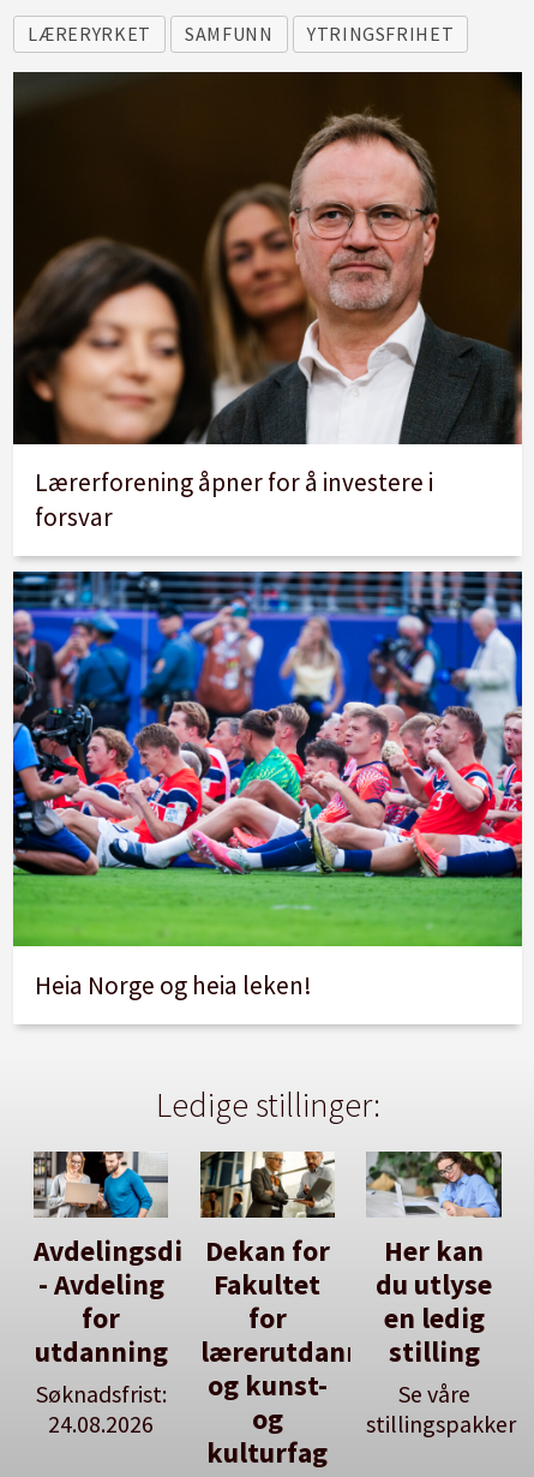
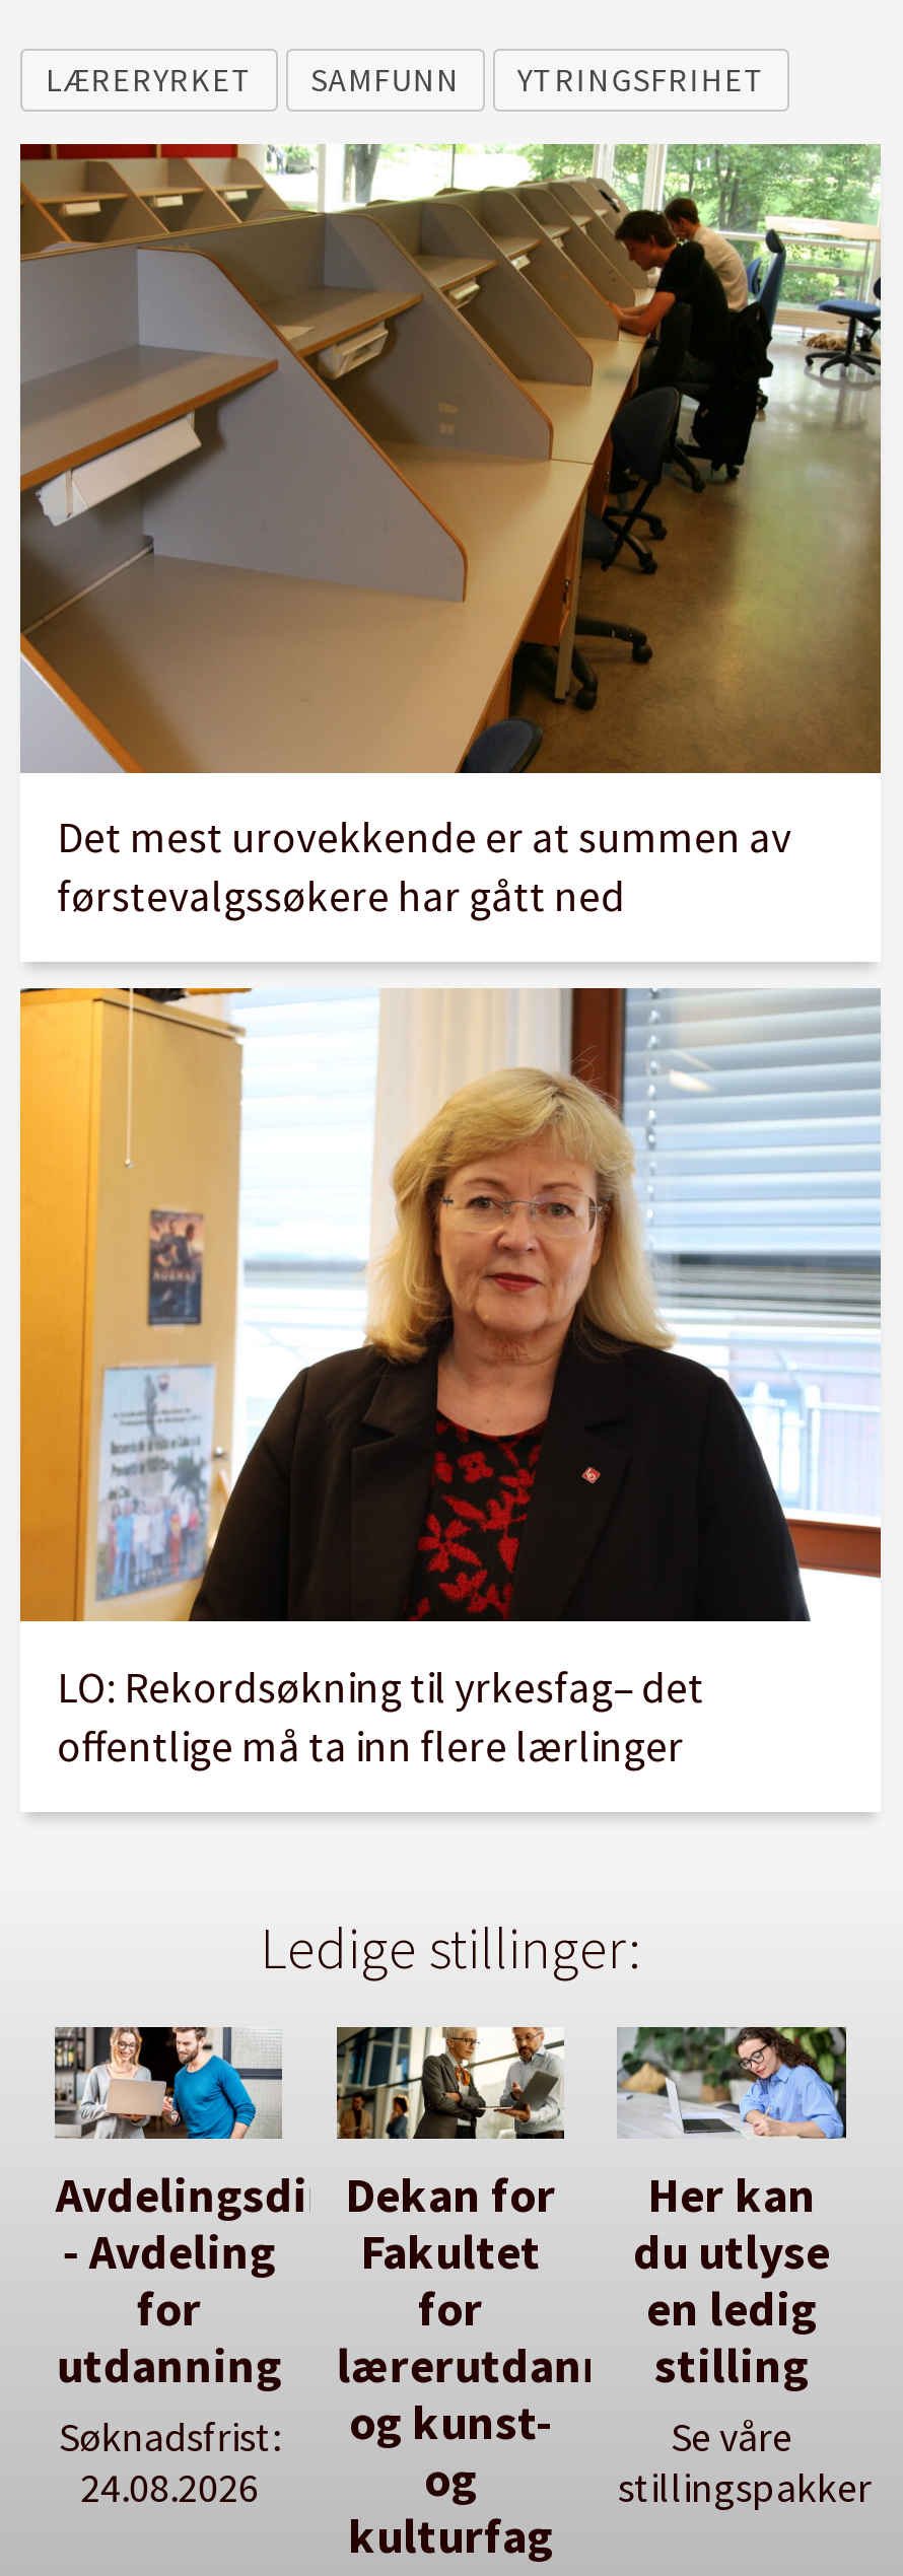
[12,71,523,534] [image] | Lærerforening åpner for å investere i | forsvar -> [18,142,883,924] [image] | Det mest urovekkende er at summen av | førstevalgssøkere har gått ned
[12,570,523,1002] [image] | Heia Norge og heia leken! -> [18,986,881,1774] [image] | LO: Rekordsøkning til yrkesfag– det | offentlige må ta inn flere lærlinger

